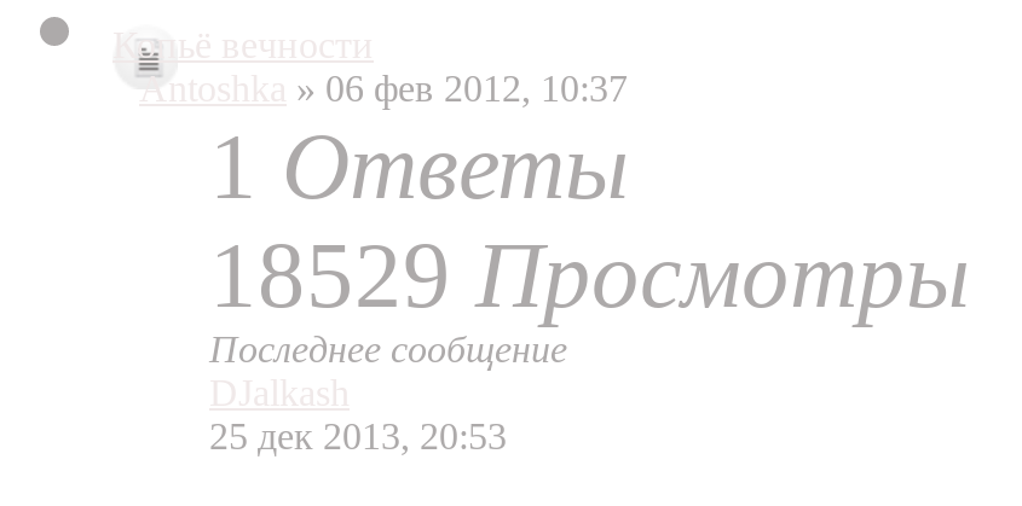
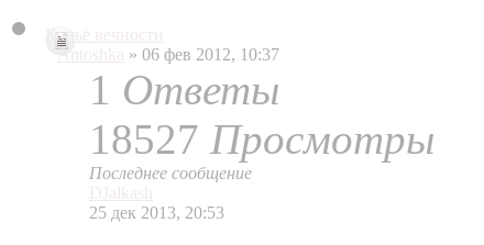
[209,223,969,327] 18529 Просмотры -> [89,116,435,163] 18527 Просмотры

